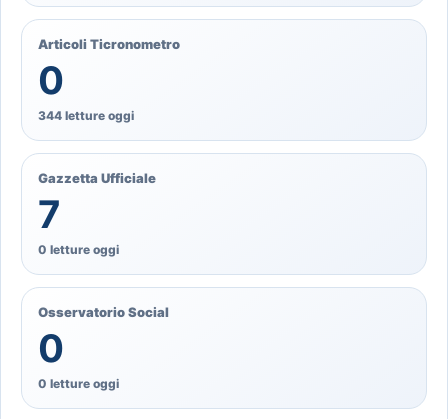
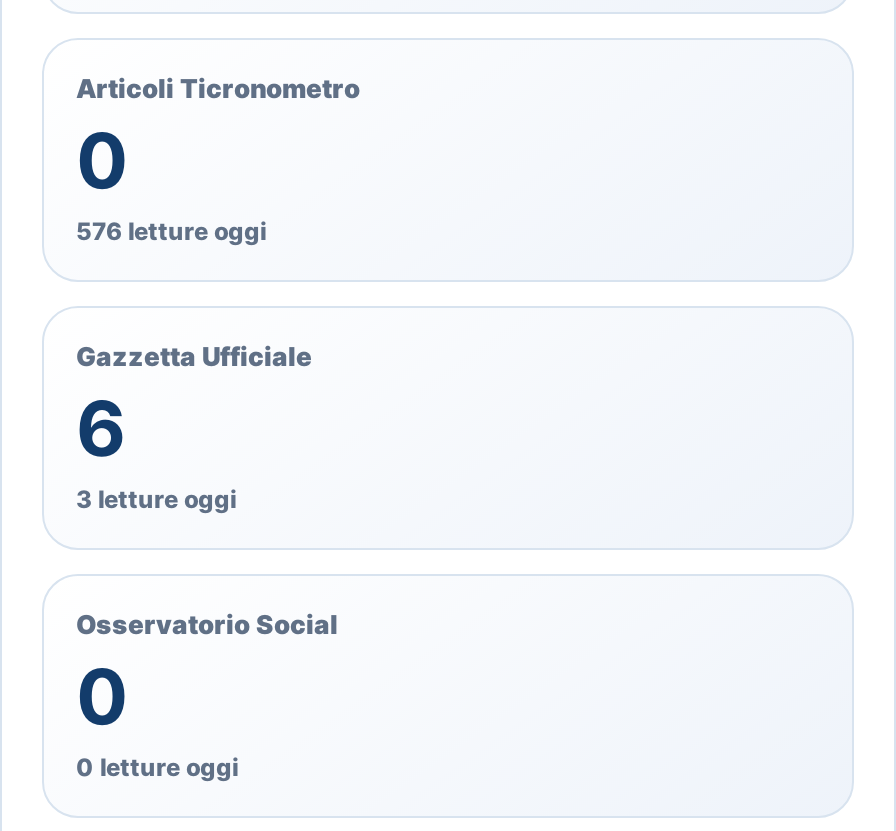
[38,108,134,123] 344 letture oggi -> [76,216,266,246] 576 letture oggi
[38,191,59,237] 7 -> [76,382,122,474] 6
[38,242,119,257] 0 letture oggi -> [76,484,236,514] 3 letture oggi

